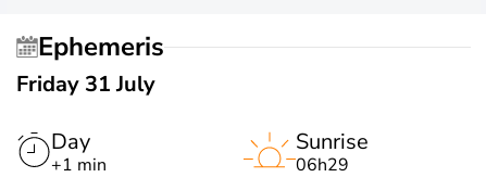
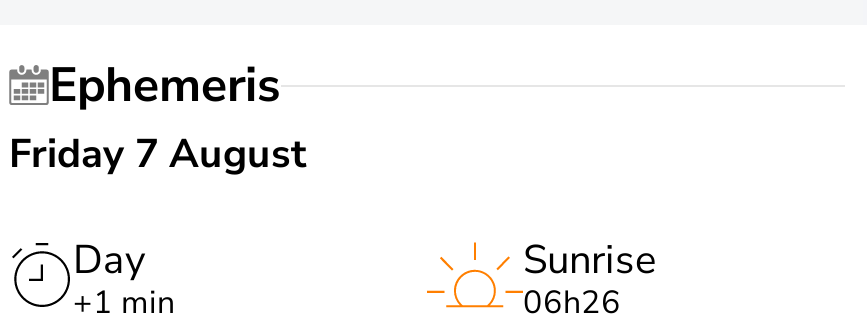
[16,70,155,99] Friday 31 July -> [9,128,307,182] Friday 7 August
[296,154,349,177] 06h29 -> [523,282,621,326] 06h26

